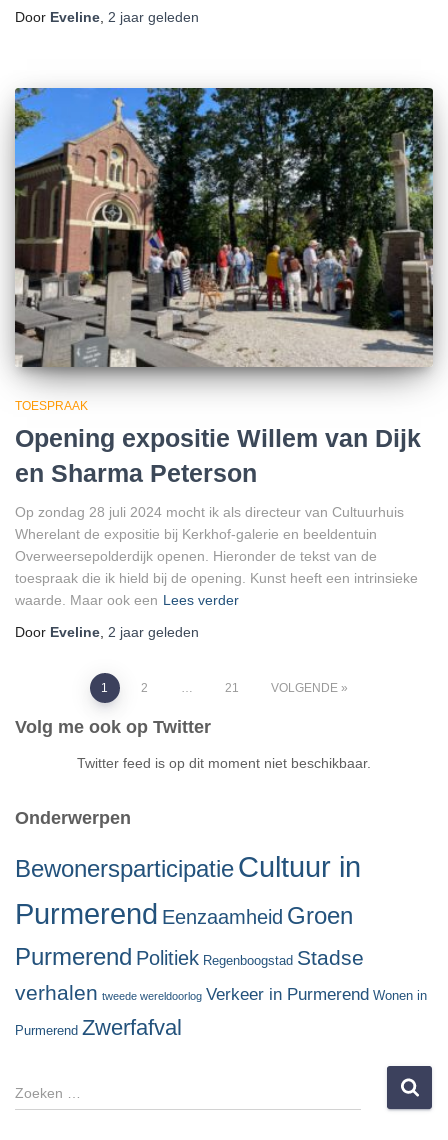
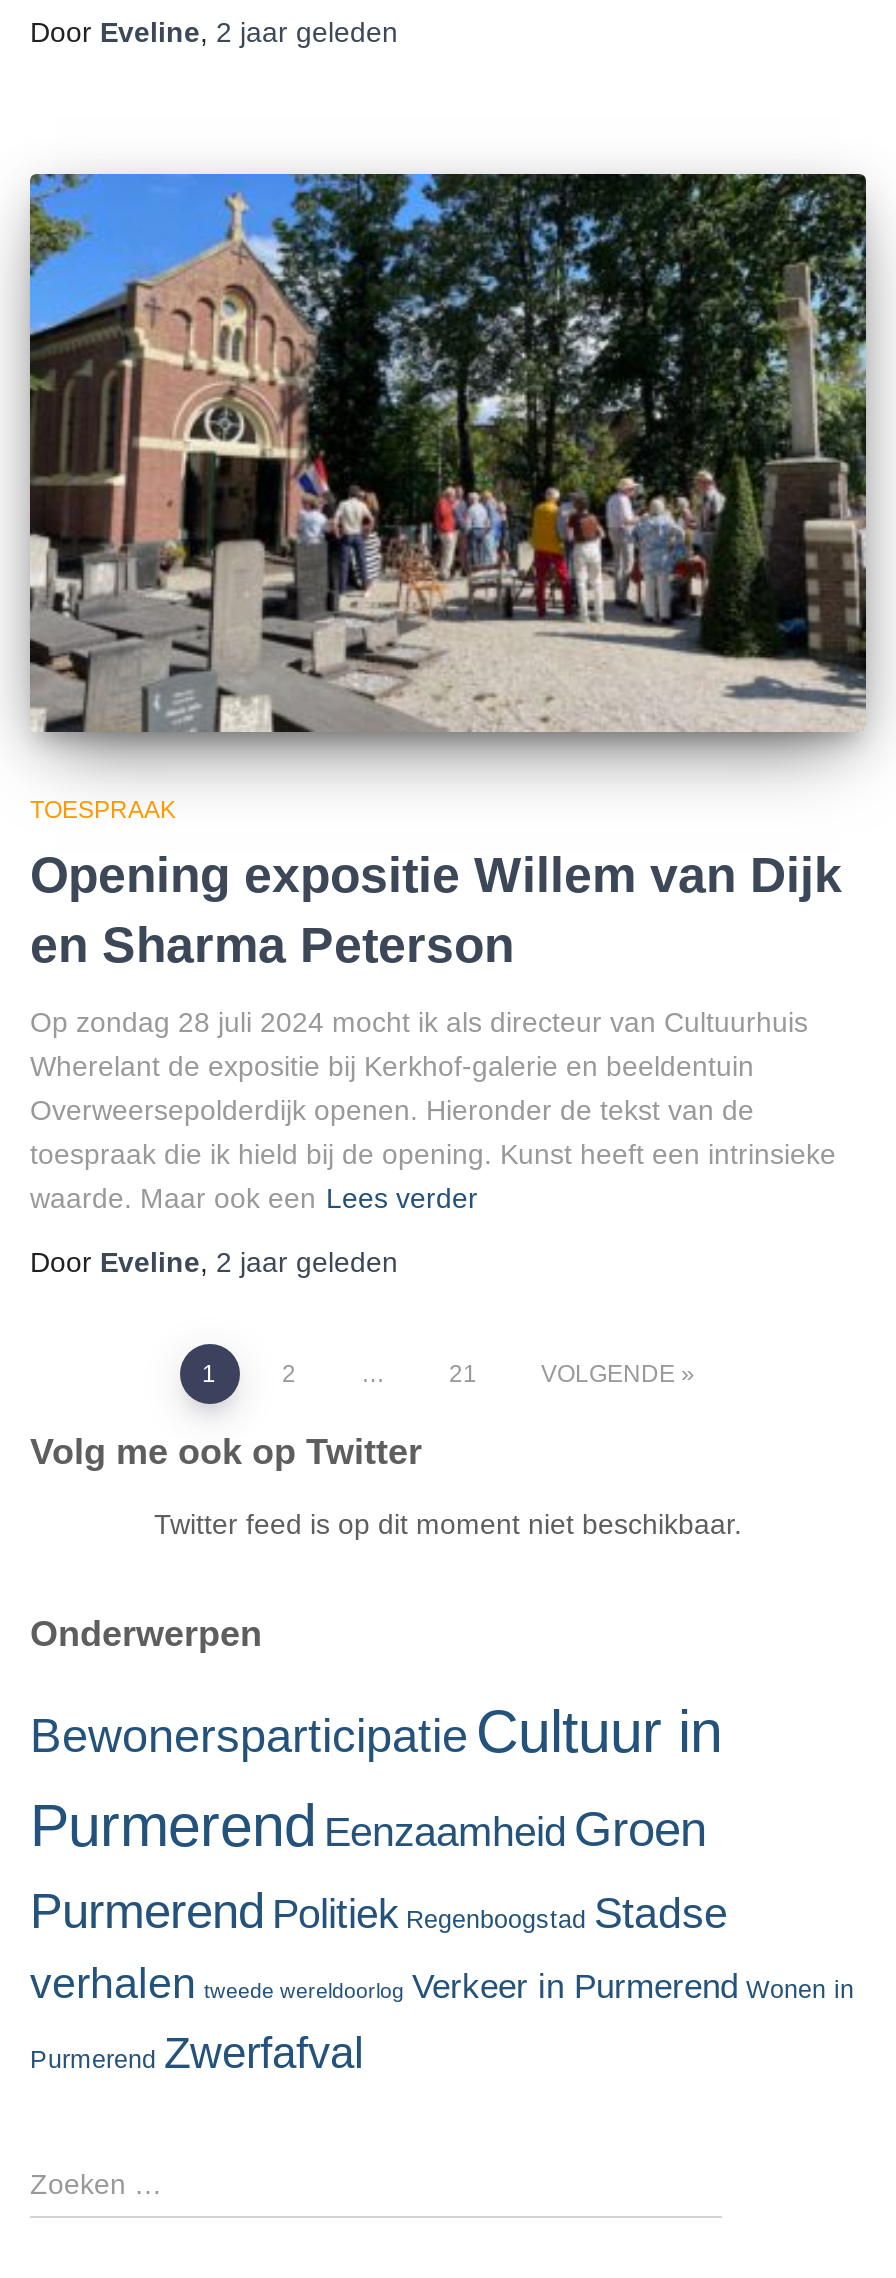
[386,1065,433,1111] [image] -> none

